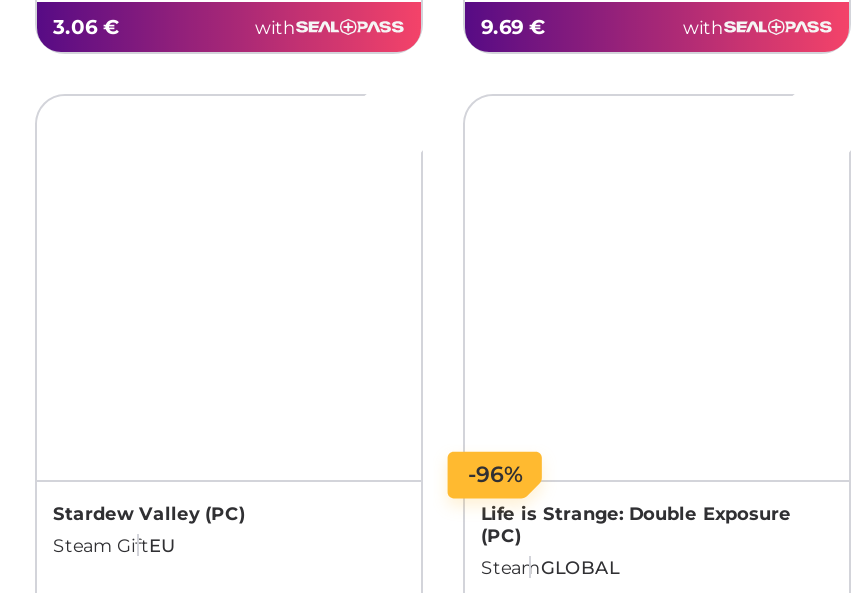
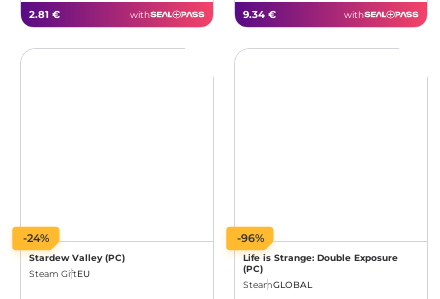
[53,14,119,40] 3.06 € -> [29,8,60,21] 2.81 €
[481,14,545,40] 9.69 € -> [243,8,276,21] 9.34 €
none -> [23,231,49,245] -24%

